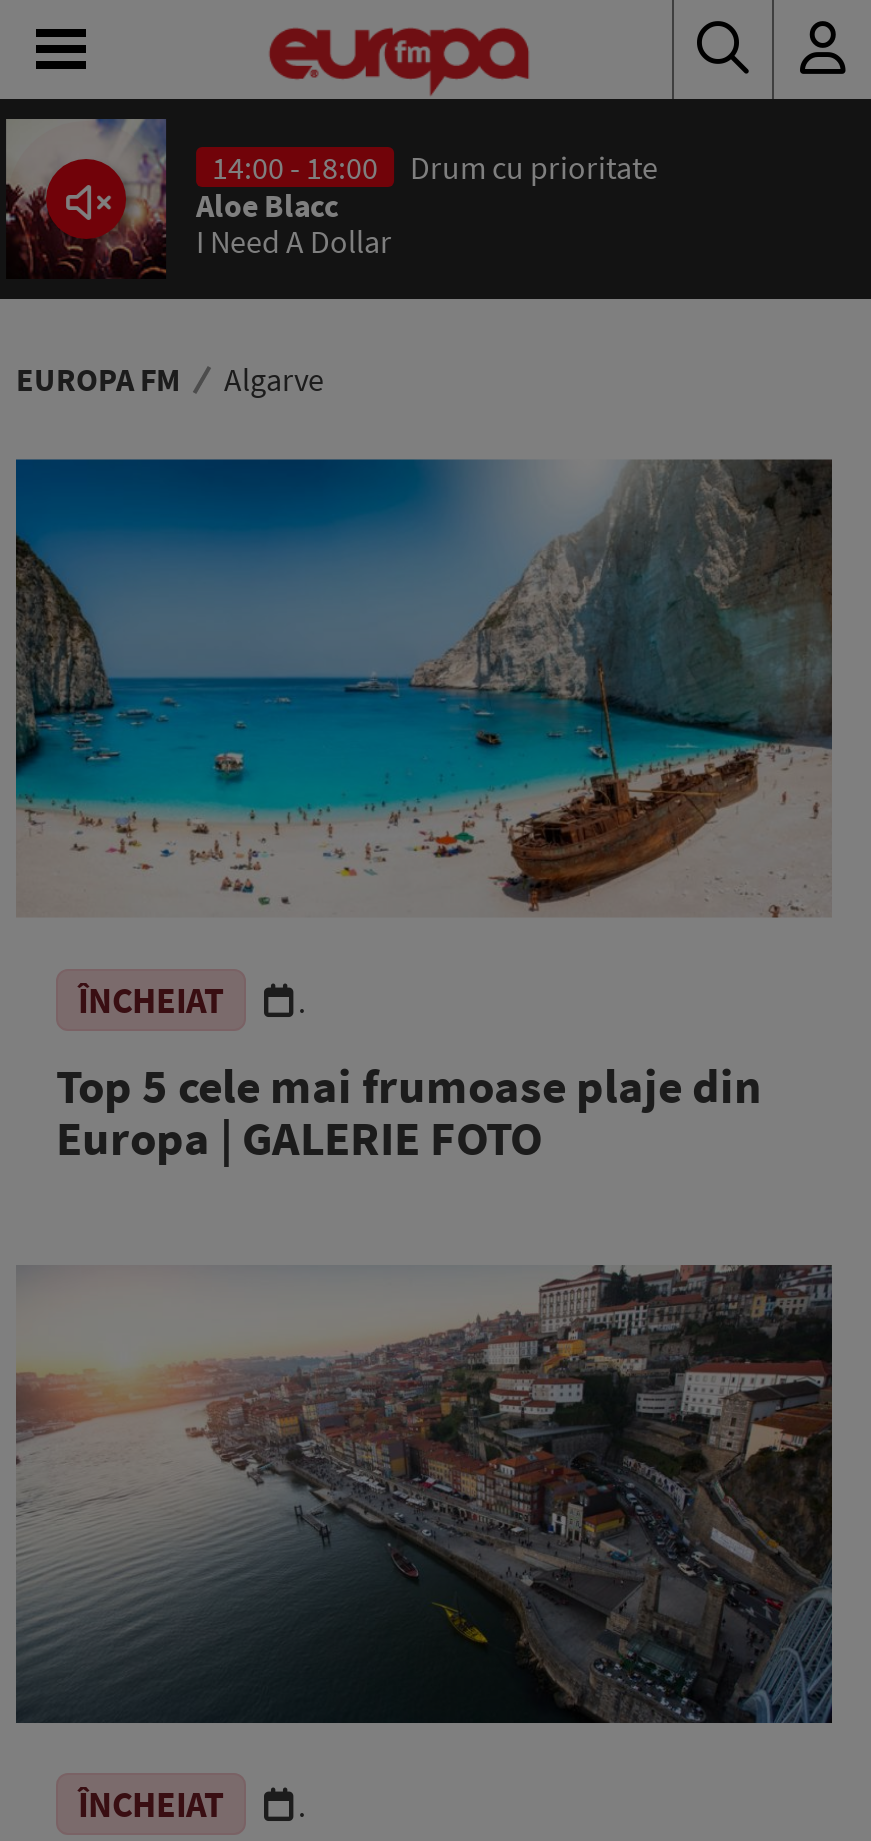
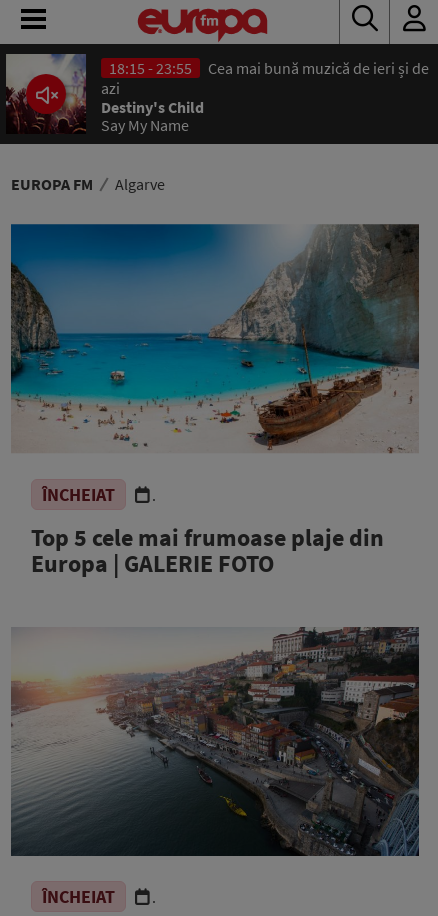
[196,146,658,260] 14:00 - 18:00 | Drum cu prioritate | Aloe Blacc | I Need A Dollar -> [101,57,429,134] 18:15 - 23:55 | Cea mai bună muzică de ieri și de | azi | Destiny's Child | Say My Name

